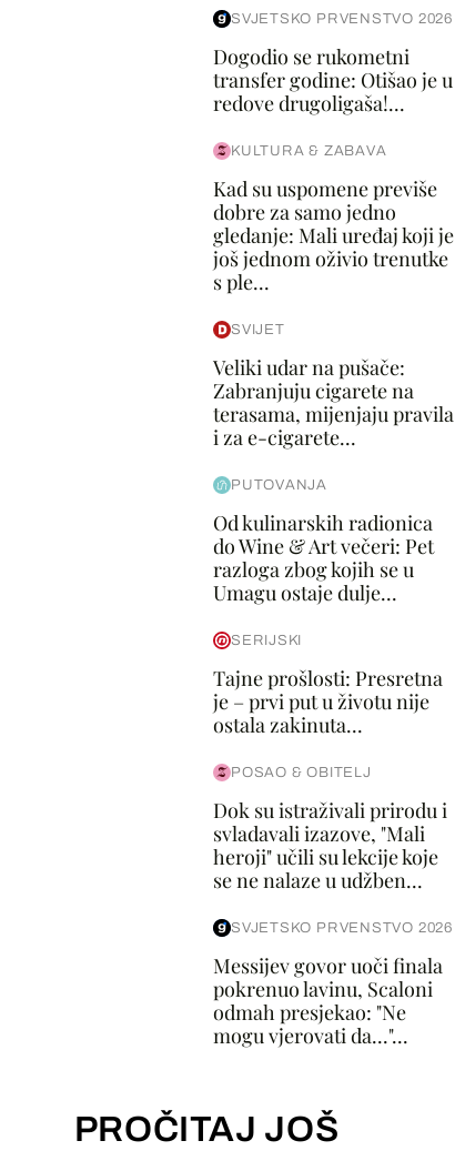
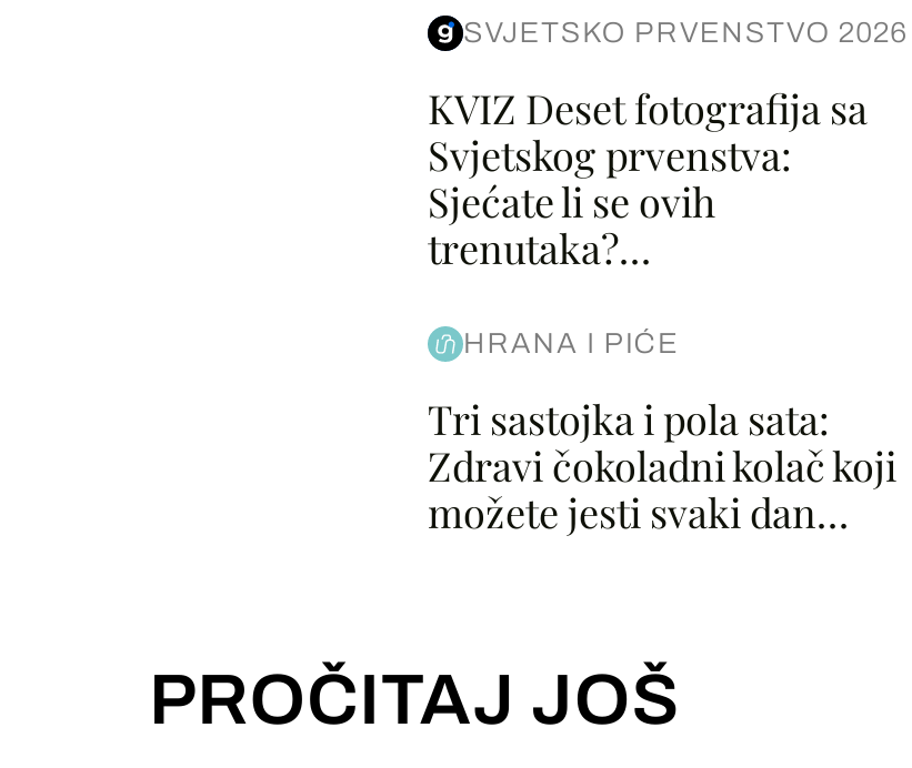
[213,43,454,1049] Dogodio se rukometni | transfer godine: Otišao je u | redove drugoligaša!... | KULTURA & ZABAVA | Kad su uspomene previše | dobre za samo jedno | gledanje: Mali uređaj koji je | još jednom oživio trenutke | s ple... | SVIJET | Veliki udar na pušače: | Zabranjuju cigarete na | terasama, mijenjaju pravila | i za e-cigarete... | PUTOVANJA | Od kulinarskih radionica | do Wine & Art večeri: Pet | razloga zbog kojih se u | Umagu ostaje dulje... | SERIJSKI | Tajne prošlosti: Presretna | je – prvi put u životu nije | ostala zakinuta... | POSAO & OBITELJ | Dok su istraživali prirodu i | svladavali izazove, "Mali | heroji" učili su lekcije koje | se ne nalaze u udžben... | SVJETSKO PRVENSTVO 2026 | Messijev govor uoči finala | pokrenuo lavinu, Scaloni | odmah presjekao: "Ne | mogu vjerovati da..."... -> [428,82,896,539] KVIZ Deset fotografija sa | Svjetskog prvenstva: | Sjećate li se ovih | trenutaka?... | HRANA I PIĆE | Tri sastojka i pola sata: | Zdravi čokoladni kolač koji | možete jesti svaki dan...

